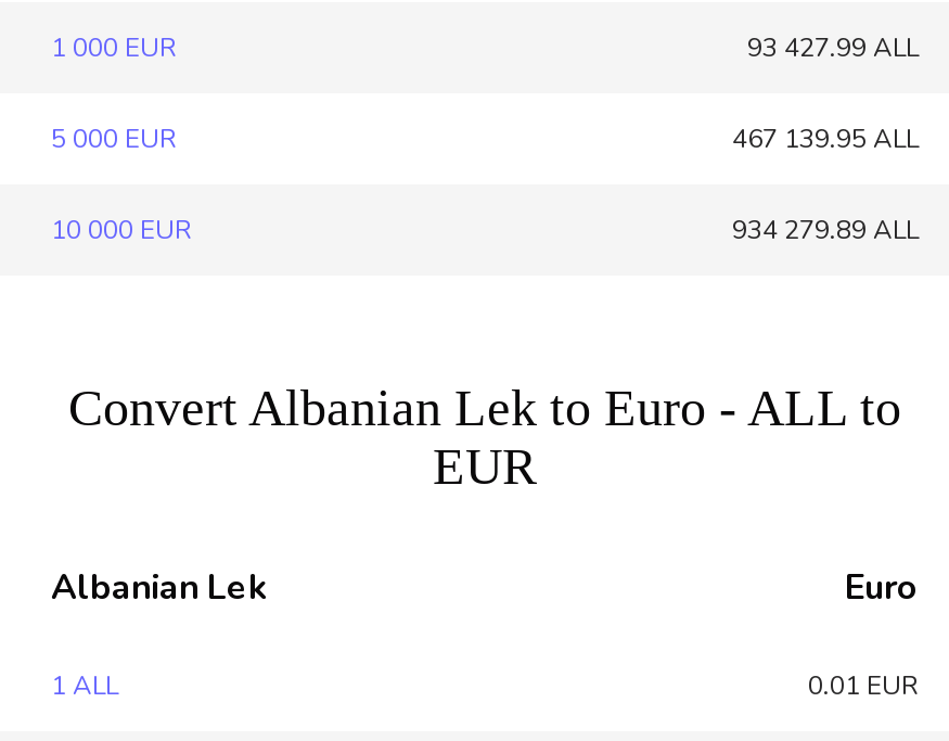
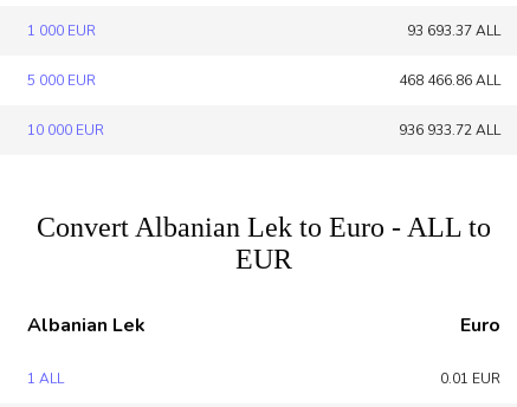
[747,30,919,65] 93 427.99 ALL -> [407,21,500,40] 93 693.37 ALL
[732,122,919,156] 467 139.95 ALL -> [399,71,500,90] 468 466.86 ALL
[732,213,919,247] 934 279.89 ALL -> [399,121,500,140] 936 933.72 ALL

